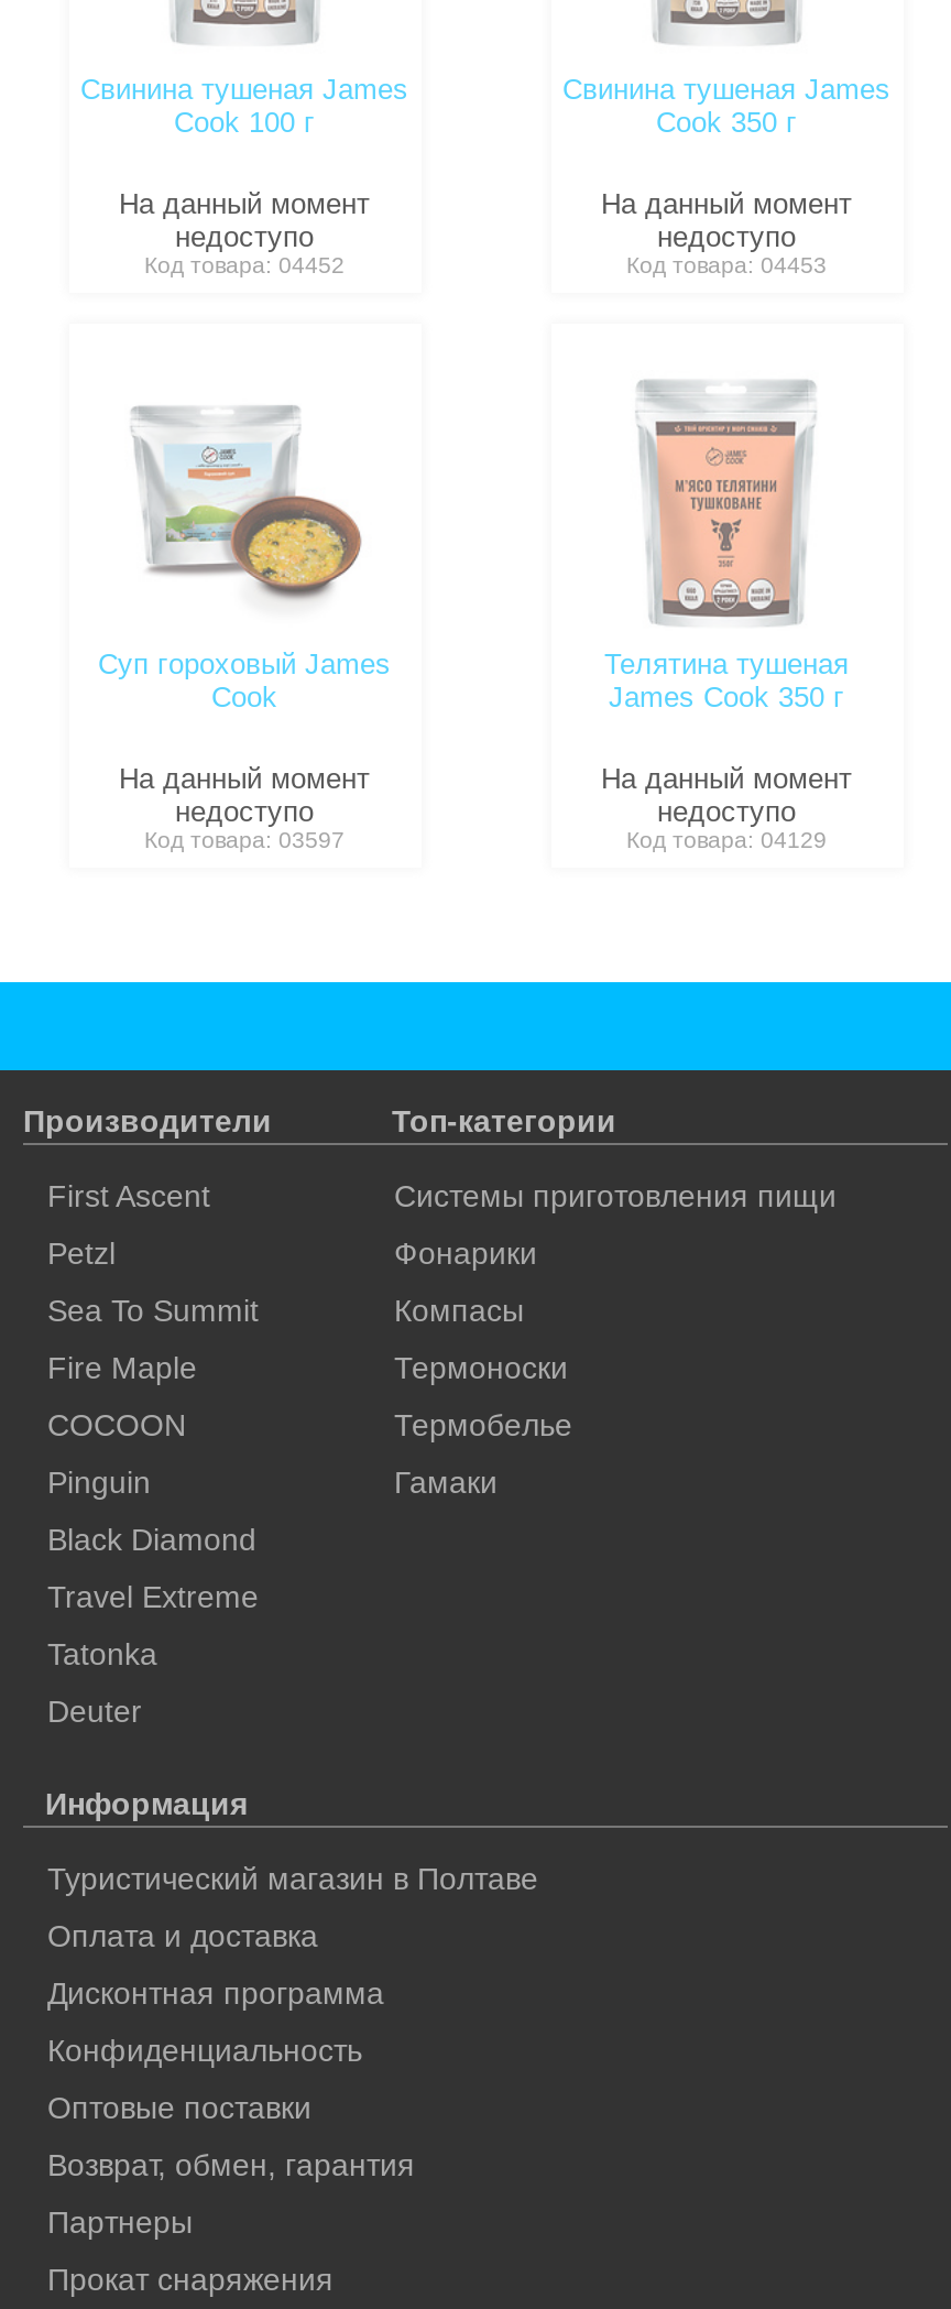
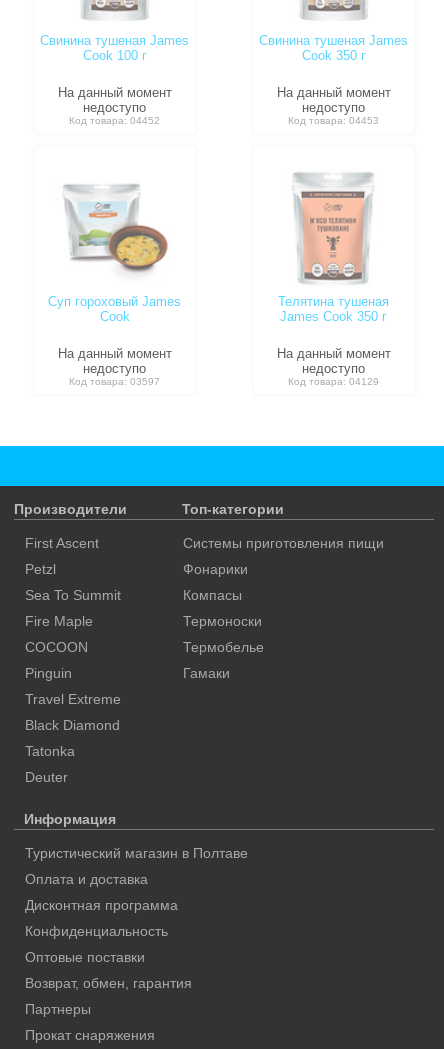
moved [47,1521,256,1556] -> [25,716,120,732]: Black Diamond
moved [47,1578,259,1613] -> [25,690,121,706]: Travel Extreme

